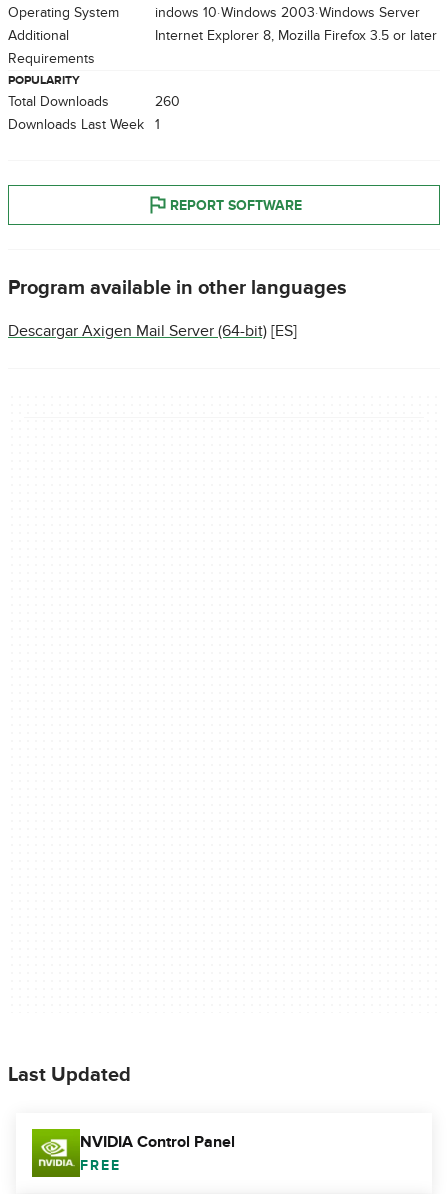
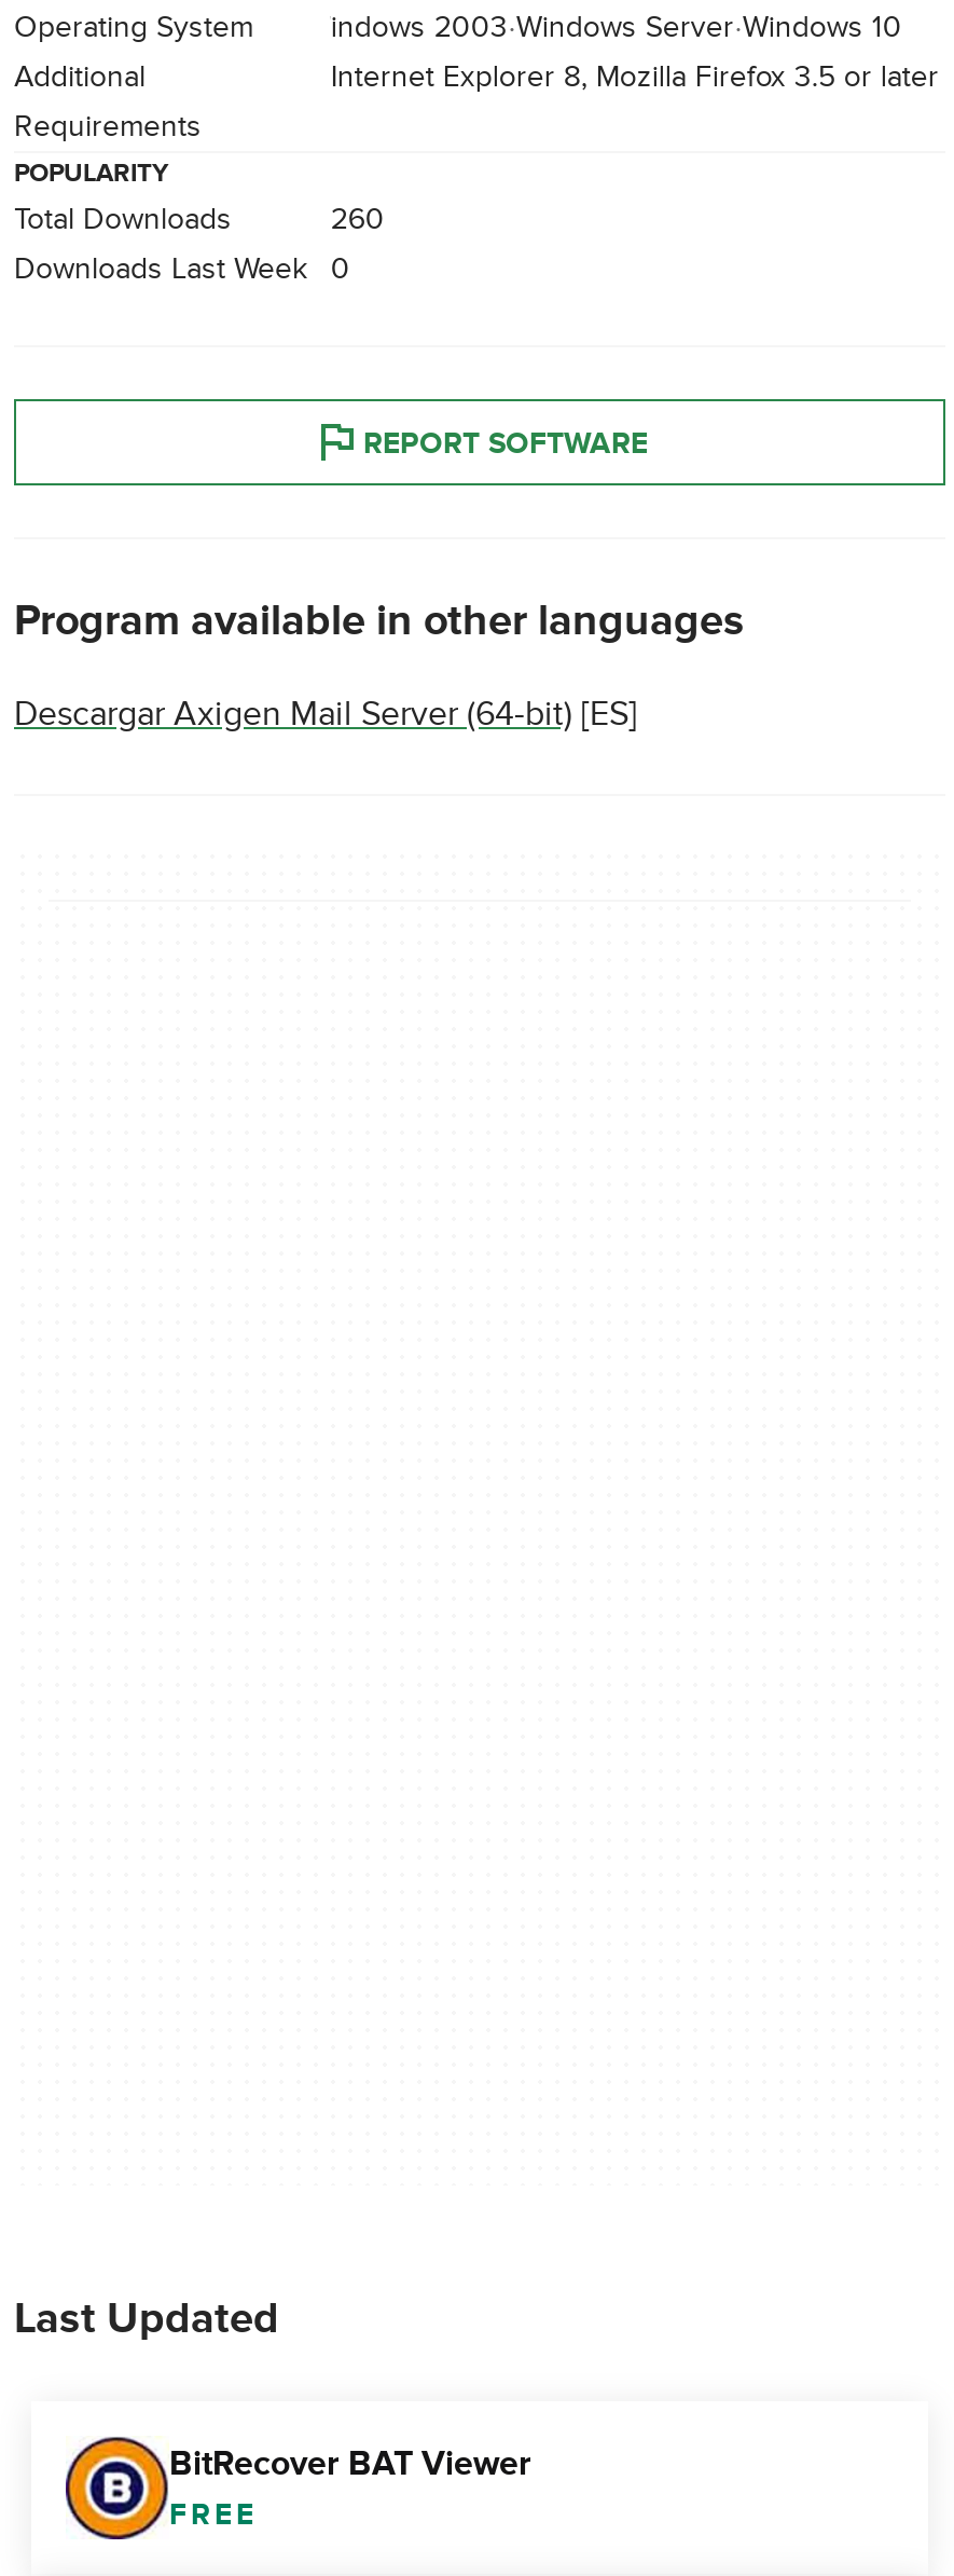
[143,4,420,21] Windows 10 Windows 2003 Windows Server -> [305,9,902,45] Windows 2003 Windows Server Windows 10
[8,116,160,133] Downloads Last Week 1 -> [14,250,350,287] Downloads Last Week 0
[31,1128,235,1178] [image] | NVIDIA Control Panel -> [64,2434,531,2541] [image] | BitRecover BAT Viewer

